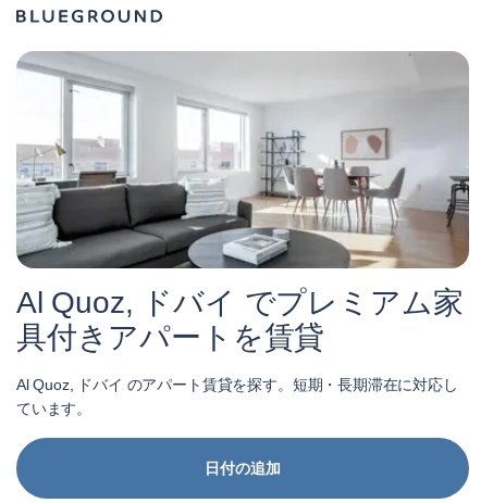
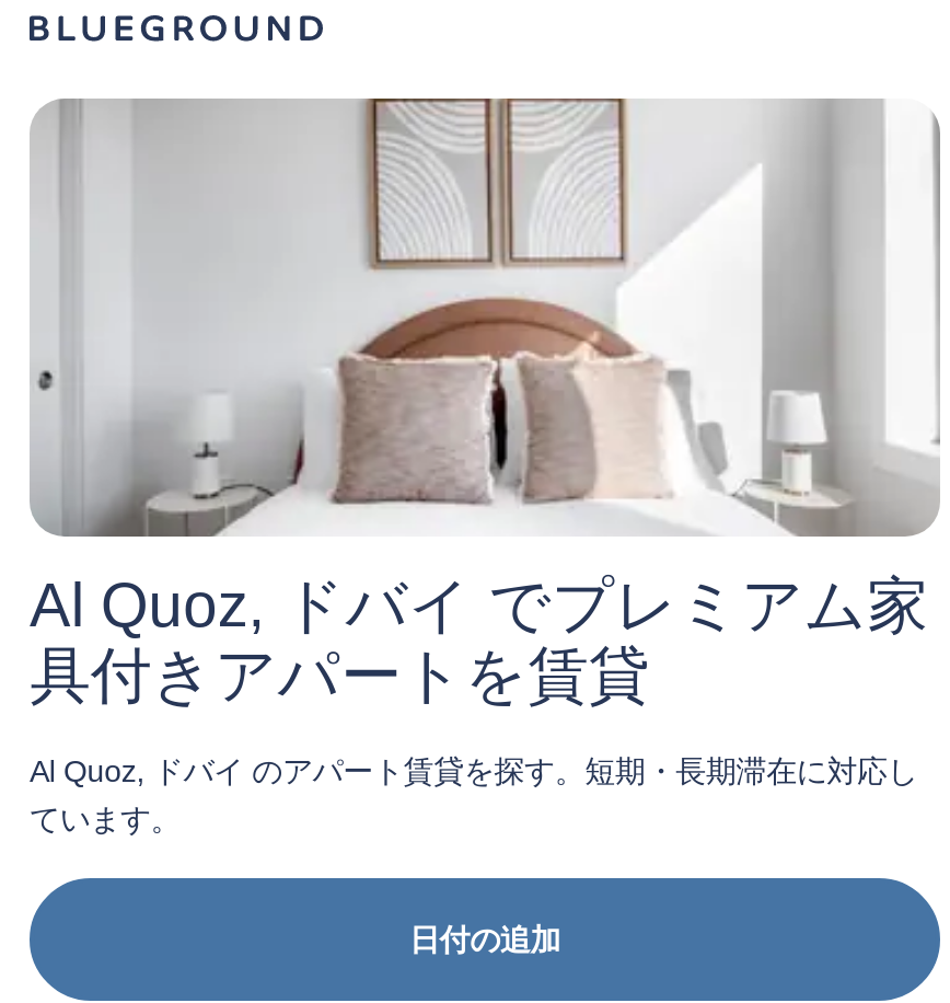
[17,51,470,269] [image] -> [30,96,940,539] [image]

